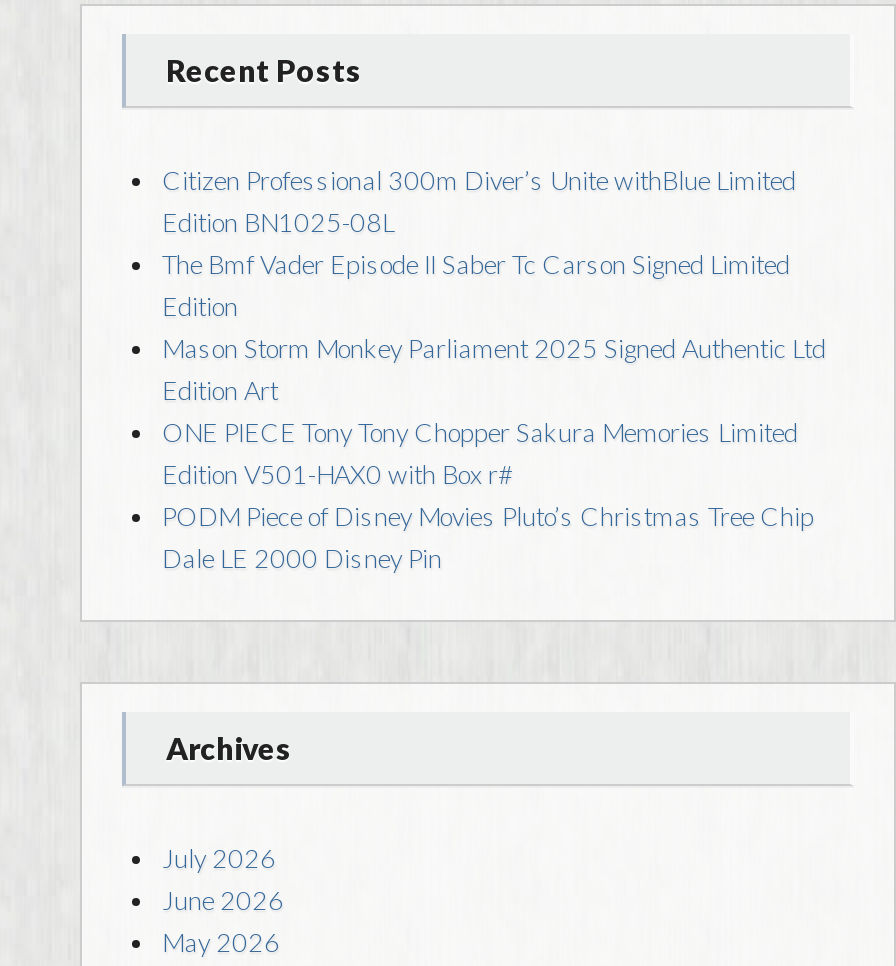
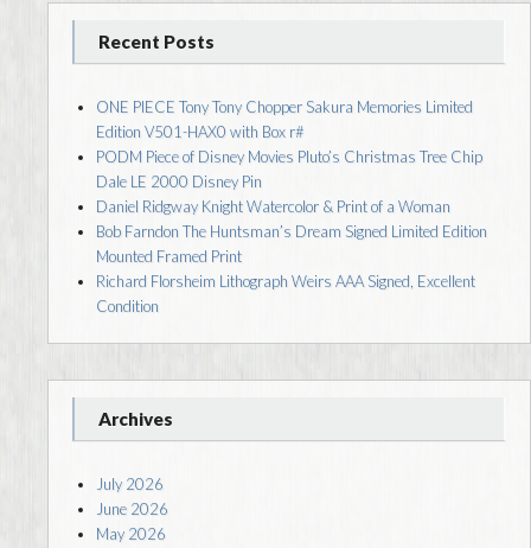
[162,164,826,406] Citizen Professional 300m Diver’s Unite withBlue Limited | Edition BN1025-08L | The Bmf Vader Episode II Saber Tc Carson Signed Limited | Edition | Mason Storm Monkey Parliament 2025 Signed Authentic Ltd | Edition Art -> none
moved [162,416,814,574] -> [96,97,482,191]: ONE PIECE Tony Tony Chopper Sakura Memories Limited | PODM Piece of Disney Movies Pluto’s Christmas Tree Chip | Dale LE 2000 Disney Pin
none -> [96,197,487,316] Daniel Ridgway Knight Watercolor & Print of a Woman | Bob Farndon The Huntsman’s Dream Signed Limited Edition | Mounted Framed Print | Richard Florsheim Lithograph Weirs AAA Signed, Excellent | Condition

